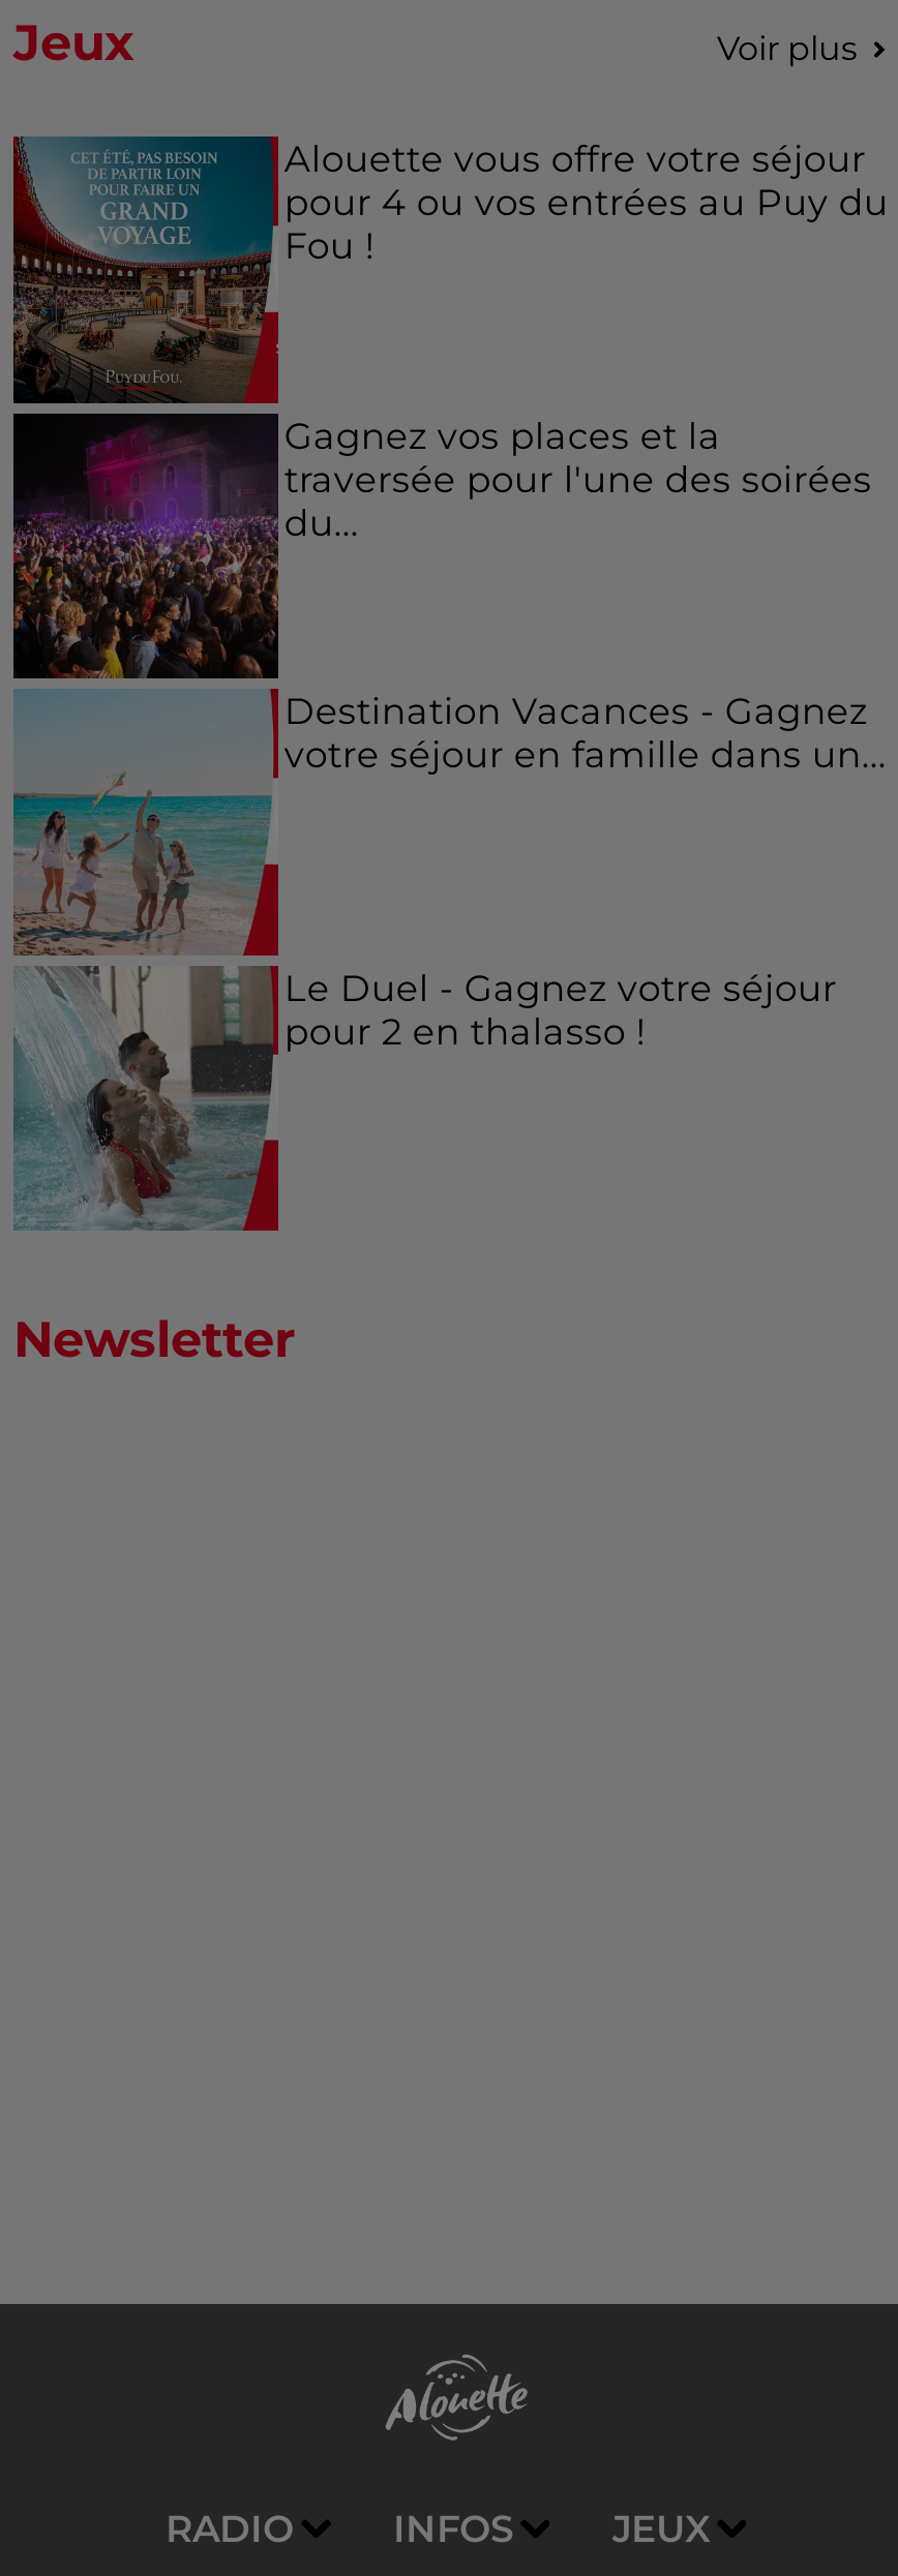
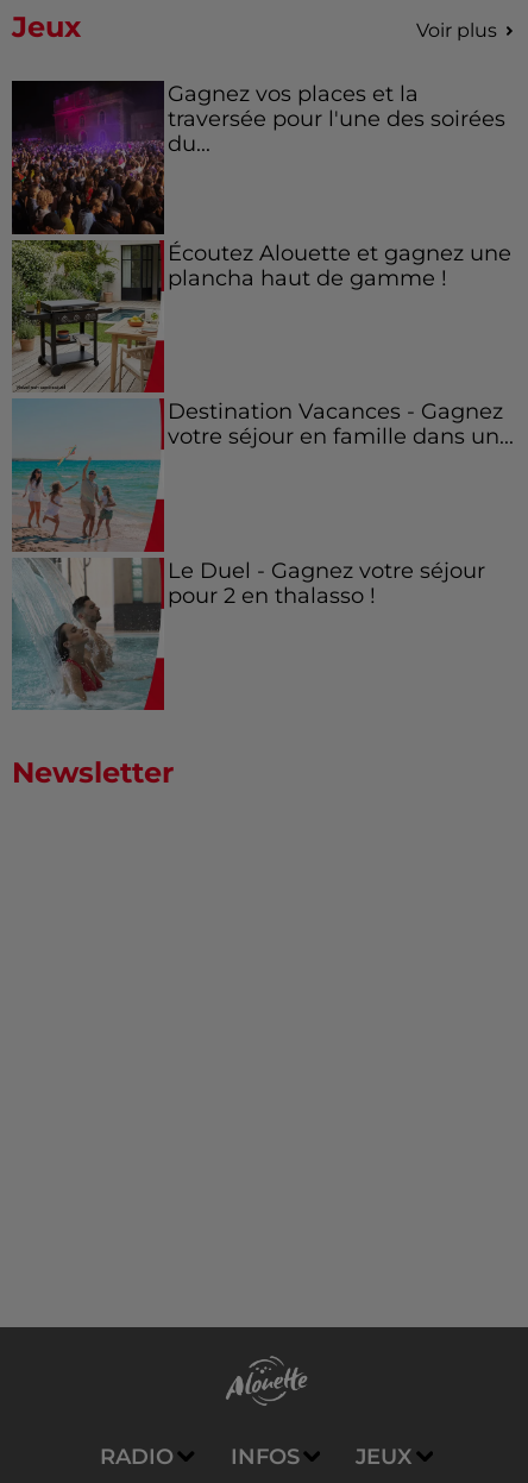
[11,134,888,405] [image] | Alouette vous offre votre séjour | pour 4 ou vos entrées au Puy du | Fou ! -> none
moved [284,413,872,544] -> [168,81,505,156]: Gagnez vos places et la | traversée pour l'une des soirées | du...
none -> [11,239,511,392] [image] | Écoutez Alouette et gagnez une | plancha haut de gamme !

